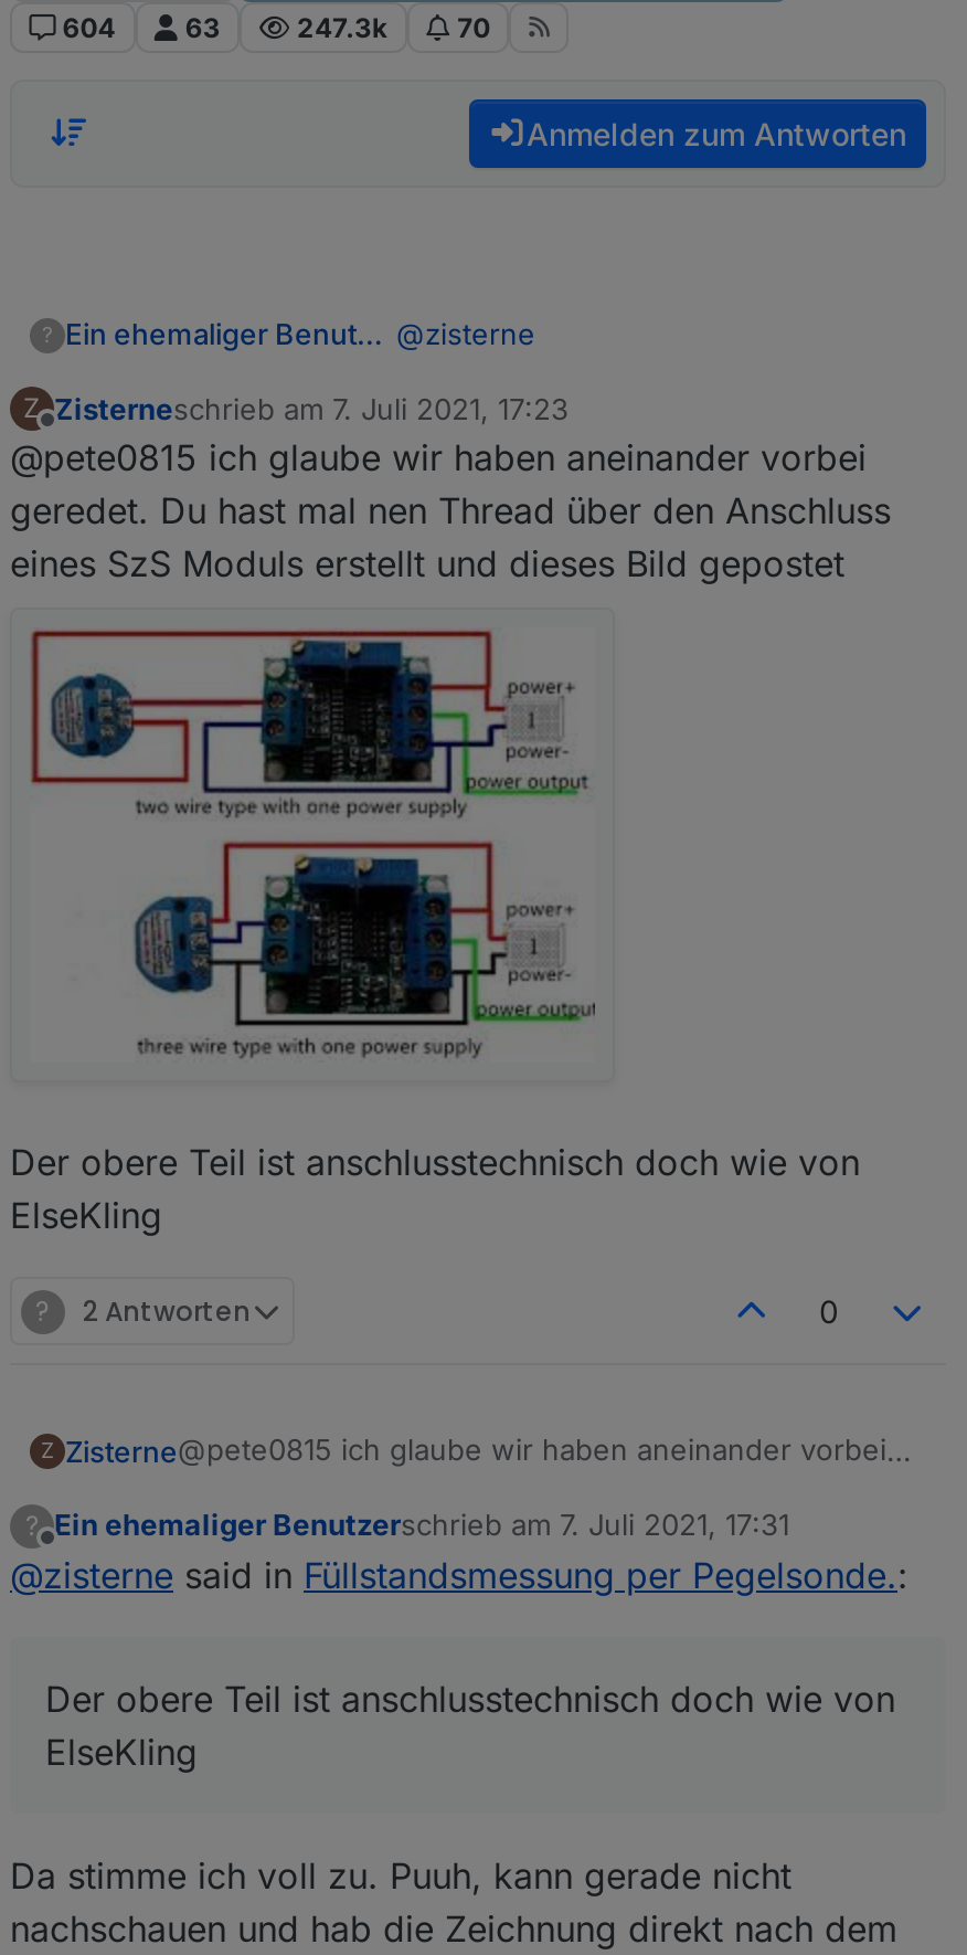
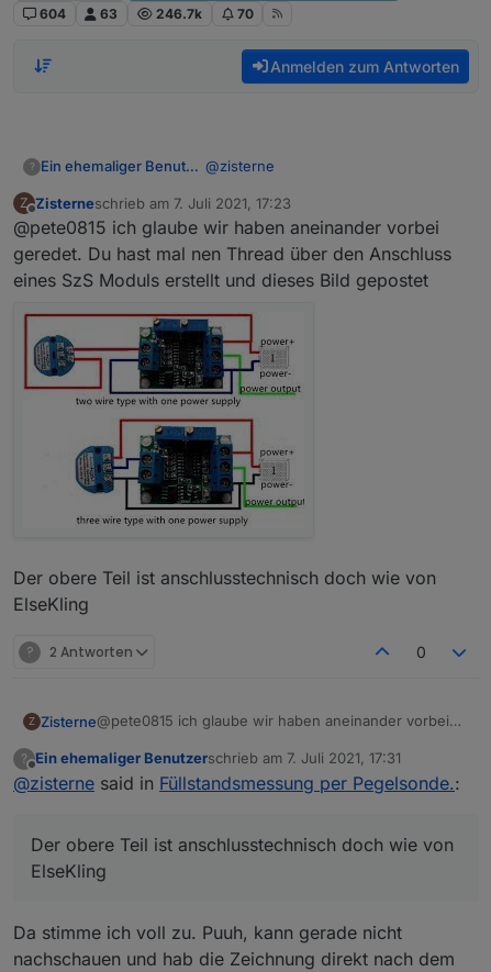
[297,10,387,43] 247.3k -> [156,5,202,22] 246.7k

